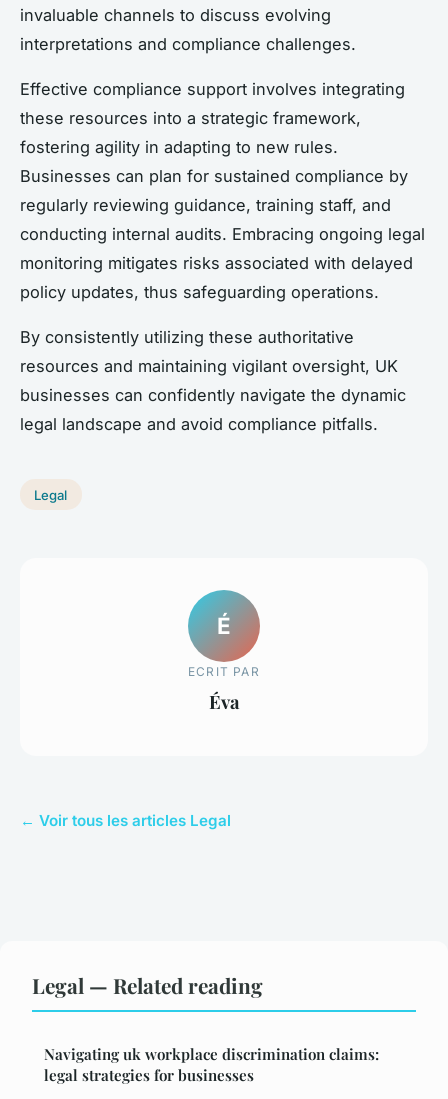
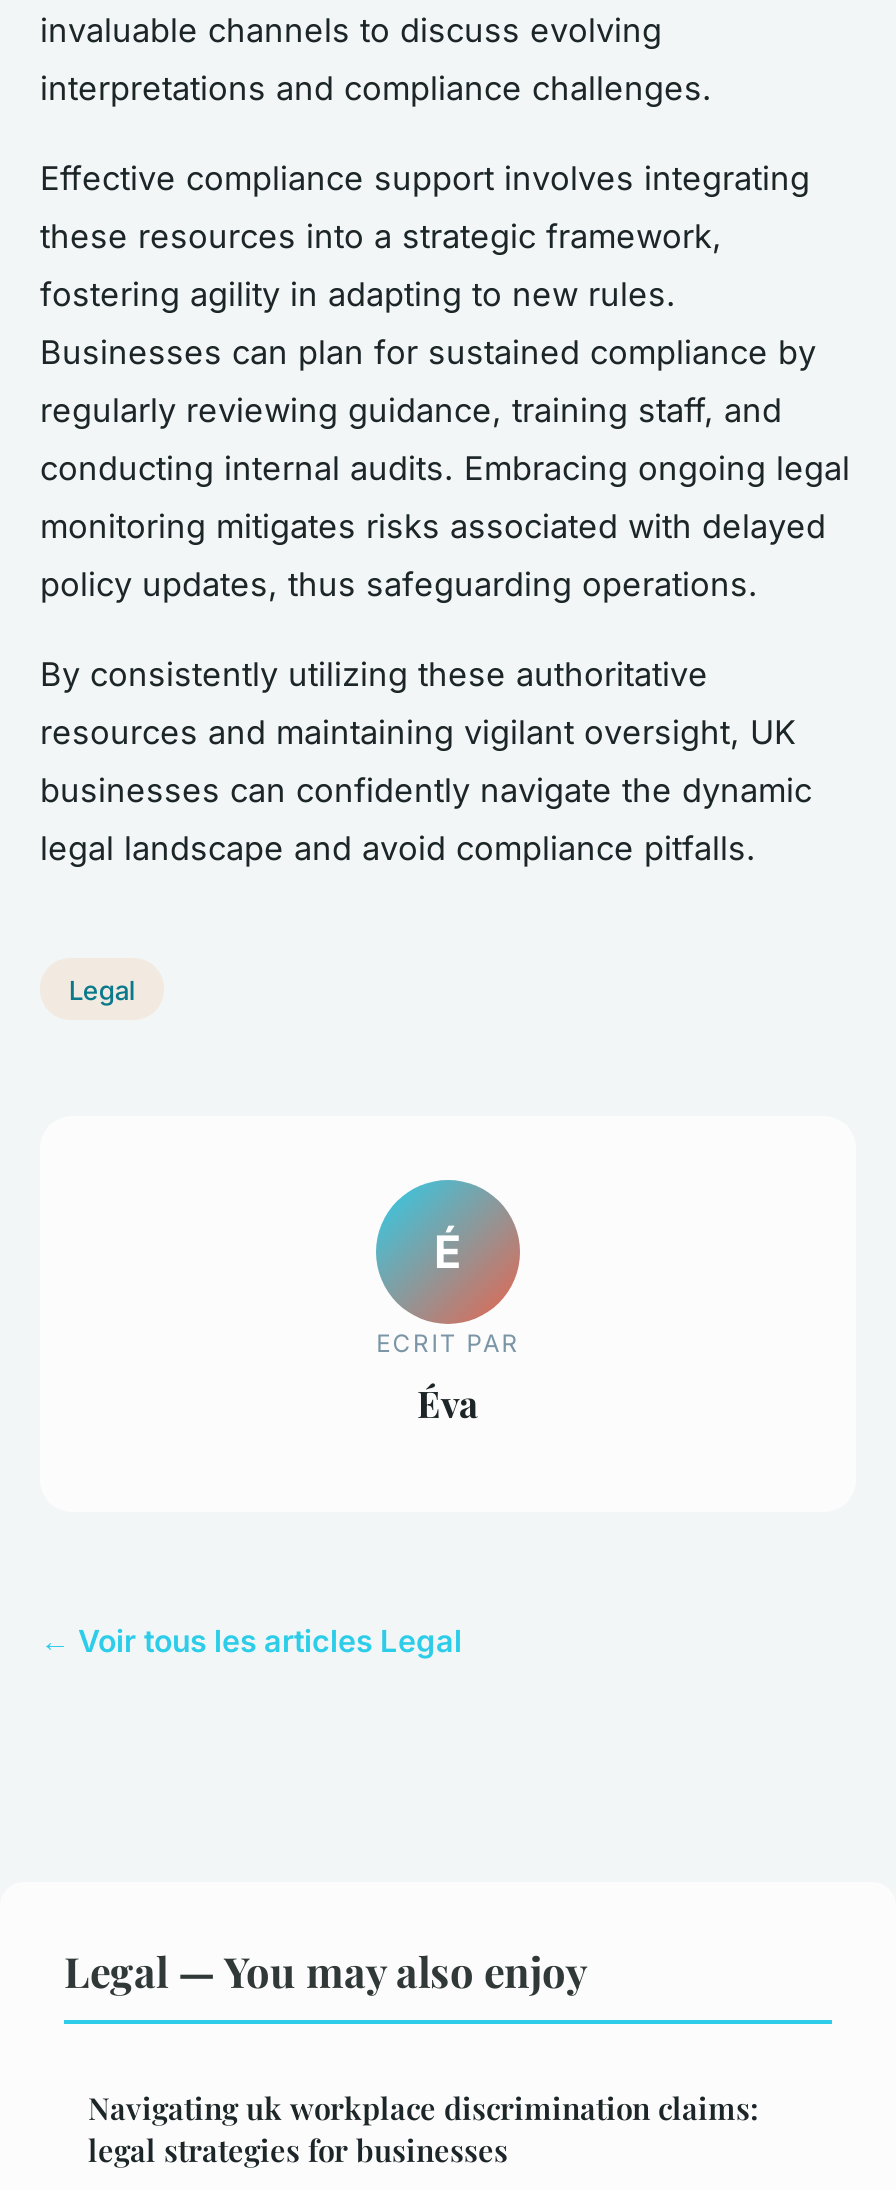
[32,971,263,999] Legal — Related reading -> [64,1941,588,1997] Legal — You may also enjoy

